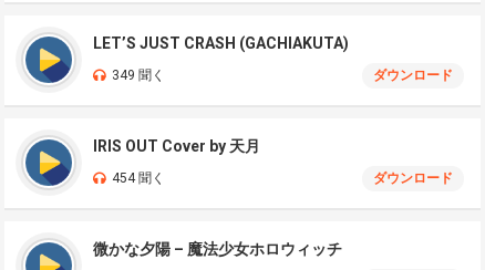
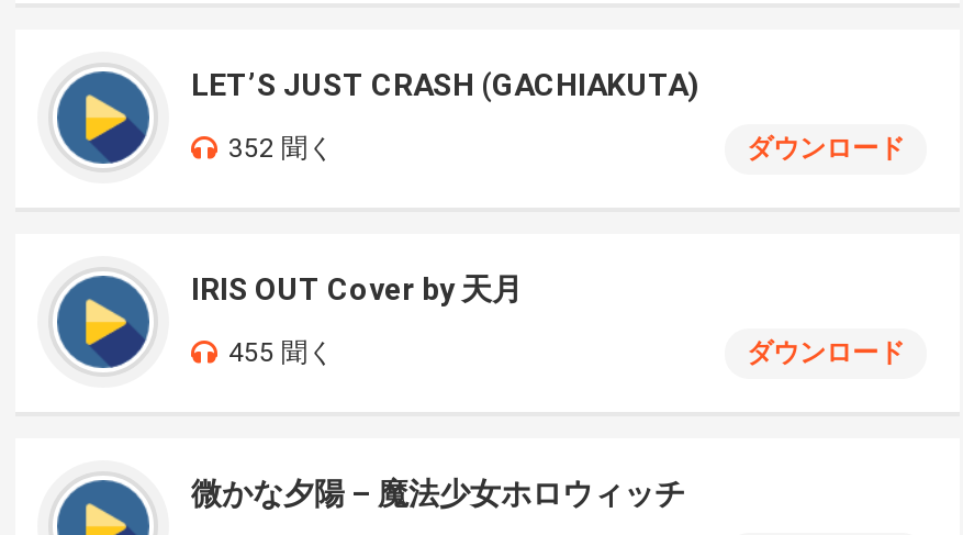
[112,67,165,83] 349 聞く -> [228,133,334,164] 352 聞く
[112,170,165,186] 454 聞く -> [228,337,334,368] 455 聞く

